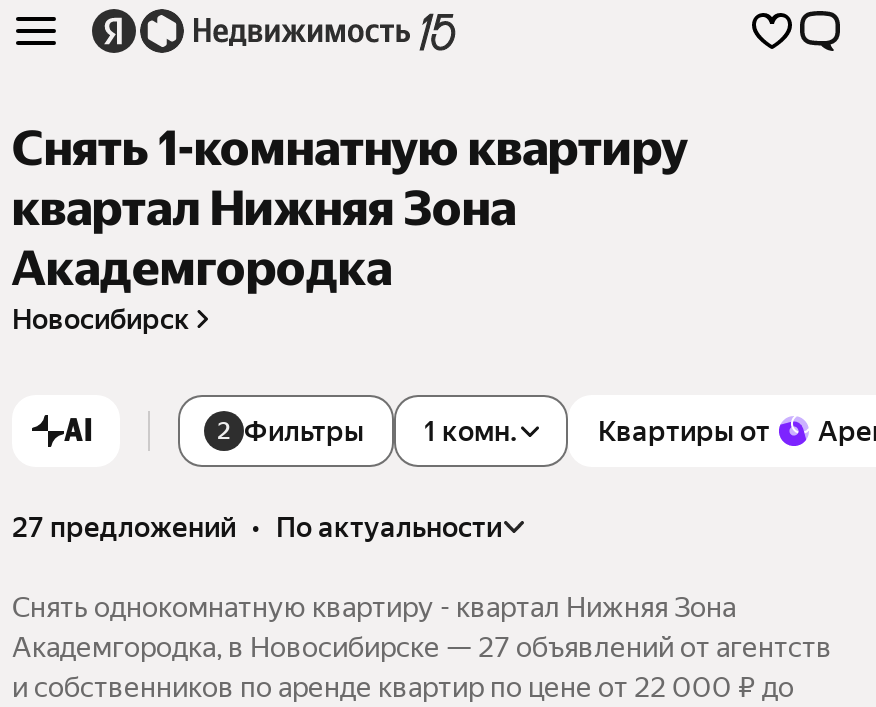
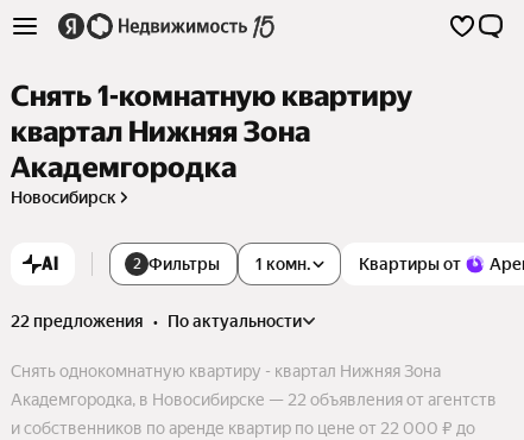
[12,511,502,543] 27 предложений • по актуальности -> [11,311,302,330] 22 предложения • по актуальности
[12,631,832,663] Академгородка, в Новосибирске — 27 объявлений от агентств -> [11,390,497,409] Академгородка, в Новосибирске — 22 объявления от агентств

